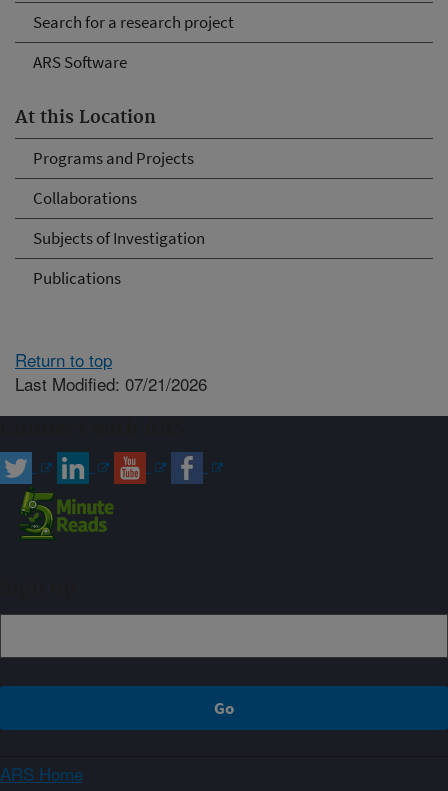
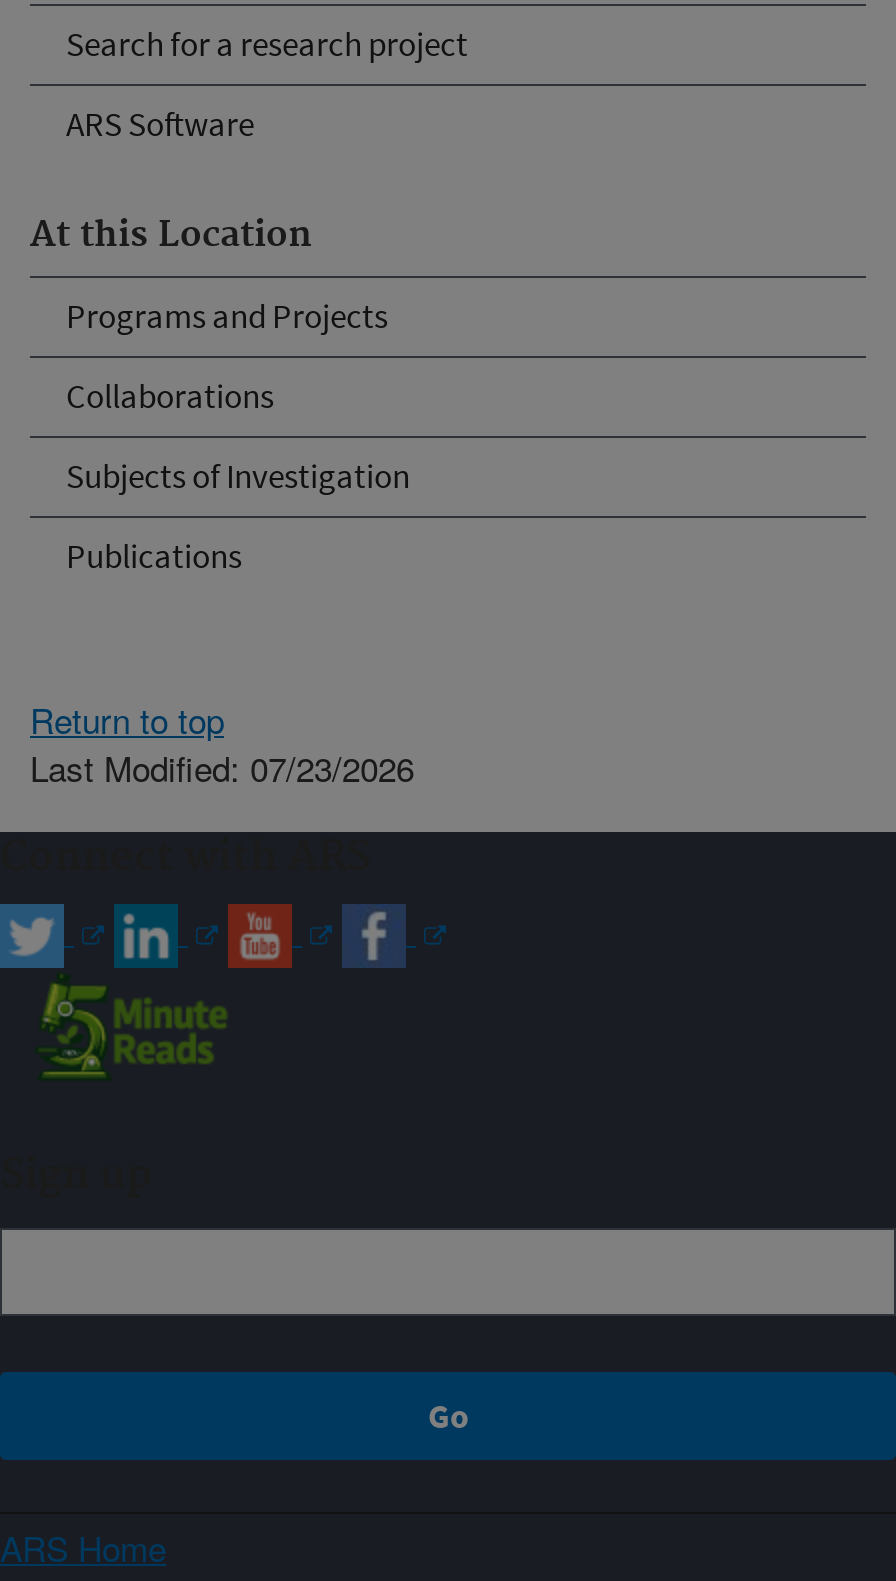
[15,370,207,395] Last Modified: 07/21/2026 -> [30,741,414,791] Last Modified: 07/23/2026

